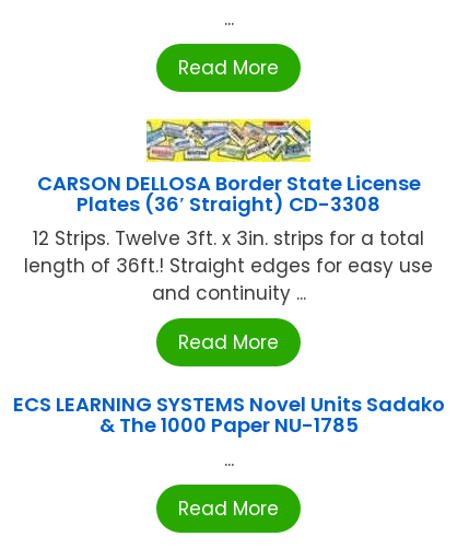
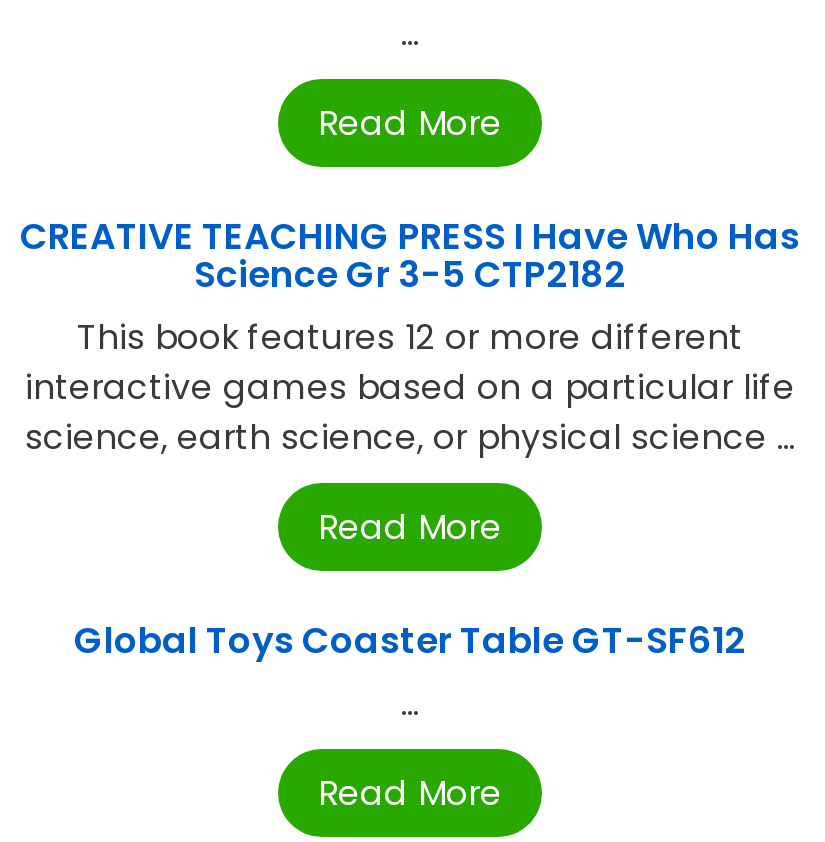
[24,170,433,306] CARSON DELLOSA Border State License | Plates (36′ Straight) CD-3308 | 12 Strips. Twelve 3ft. x 3in. strips for a total | length of 36ft.! Straight edges for easy use | and continuity ... -> [20,211,800,461] CREATIVE TEACHING PRESS I Have Who Has | Science Gr 3-5 CTP2182 | This book features 12 or more different | interactive games based on a particular life | science, earth science, or physical science ...
[13,390,444,439] ECS LEARNING SYSTEMS Novel Units Sadako | & The 1000 Paper NU-1785 -> [74,615,746,665] Global Toys Coaster Table GT-SF612

